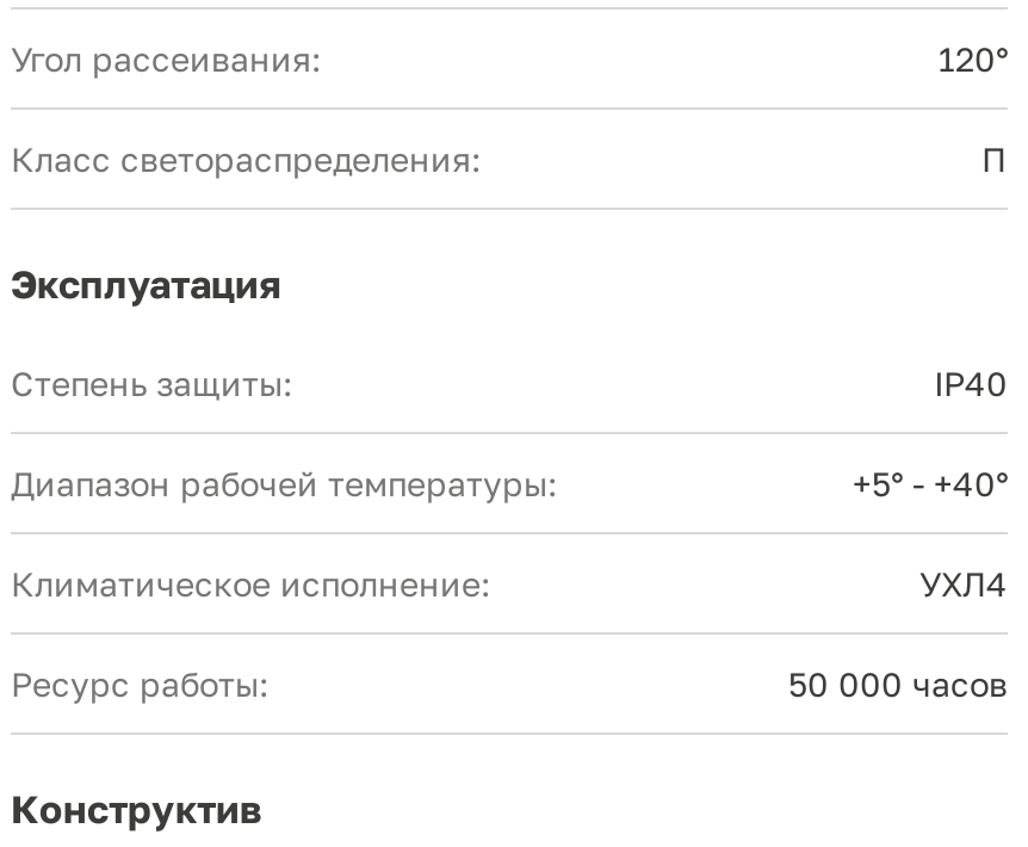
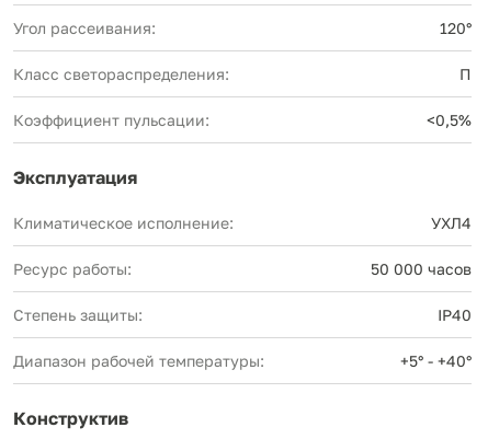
none -> [13,110,472,129] Коэффициент пульсации: | <0,5%
moved [11,362,1008,503] -> [13,305,472,370]: Степень защиты: | IP40 | Диапазон рабочей температуры: | +5° - +40°
moved [11,563,1008,704] -> [13,213,472,278]: Климатическое исполнение: | УХЛ4 | Ресурс работы: | 50 000 часов

